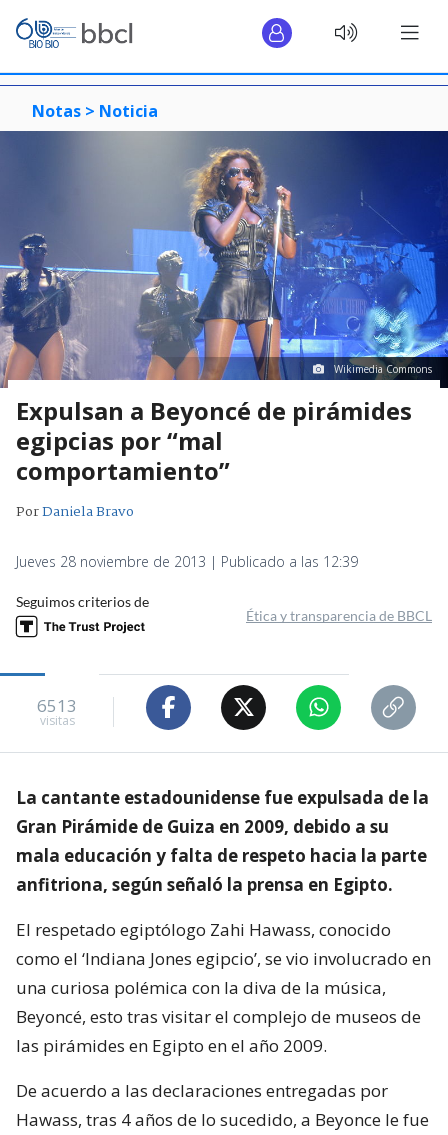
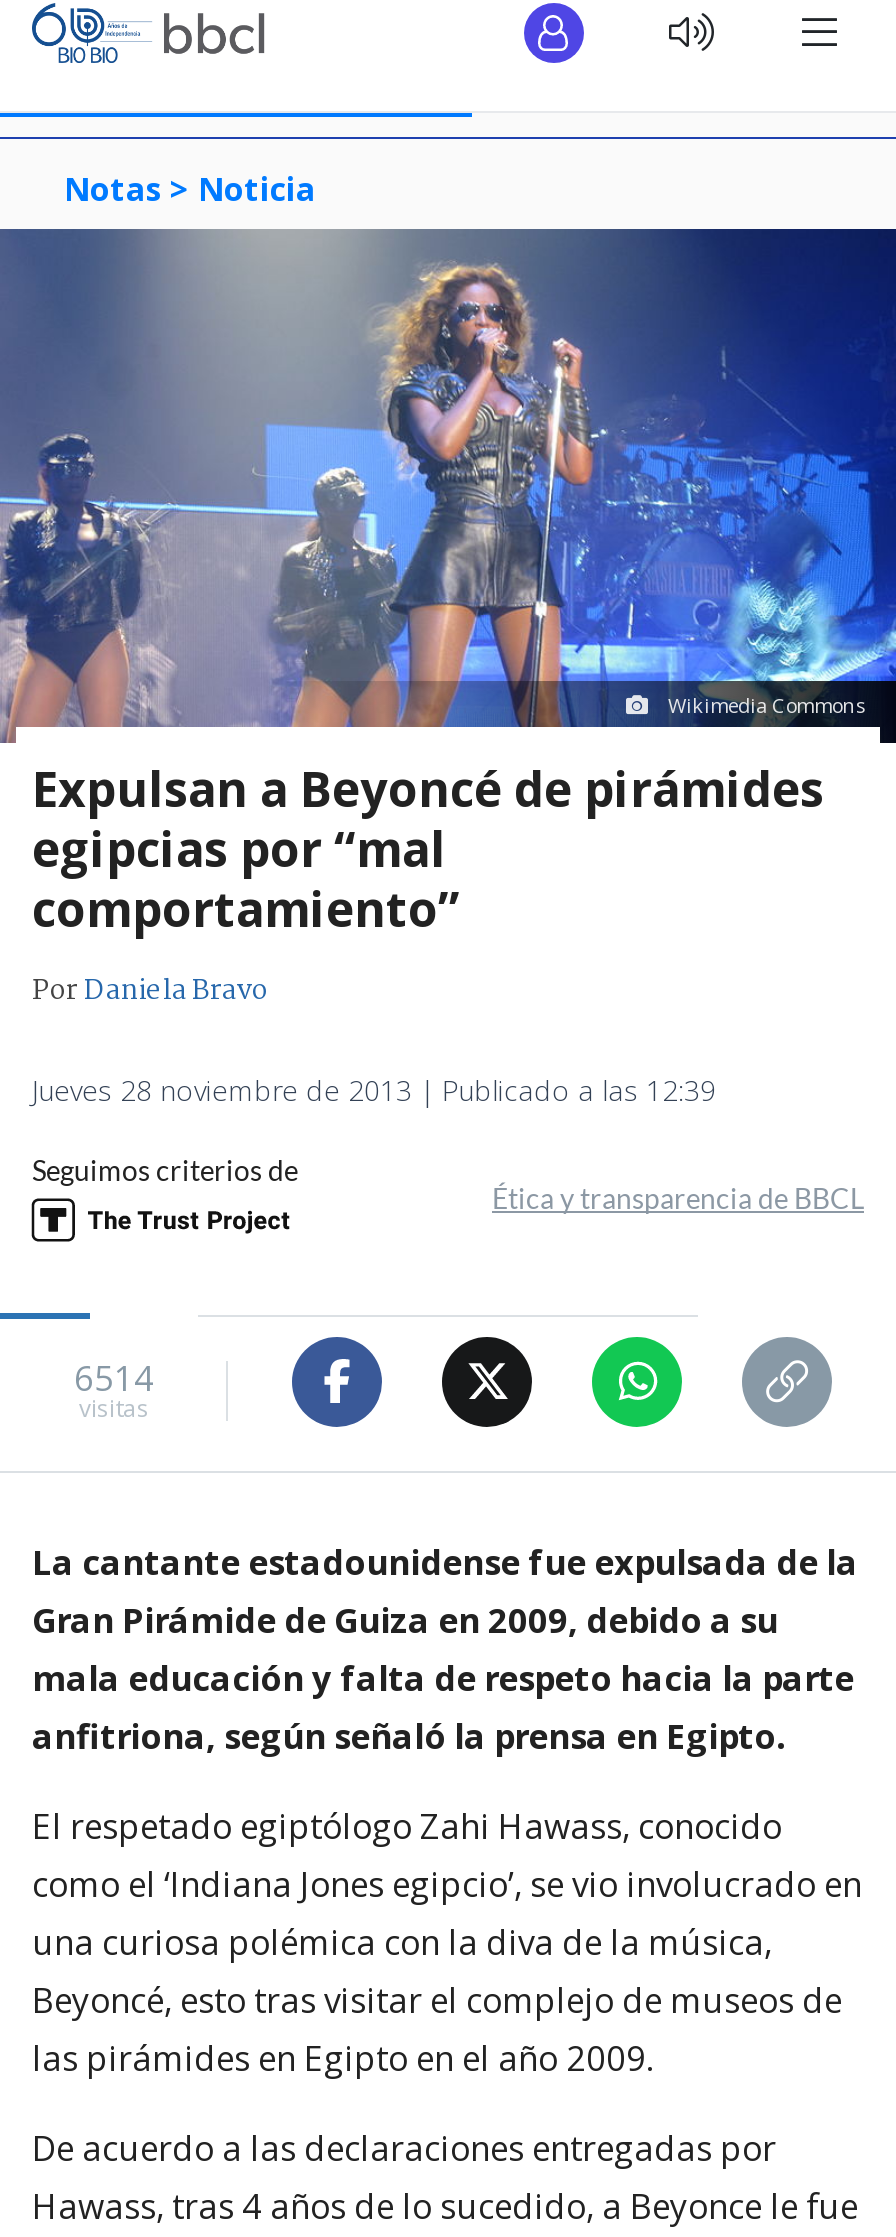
[37,694,77,717] 6513 -> [74,1356,154,1402] 6514

